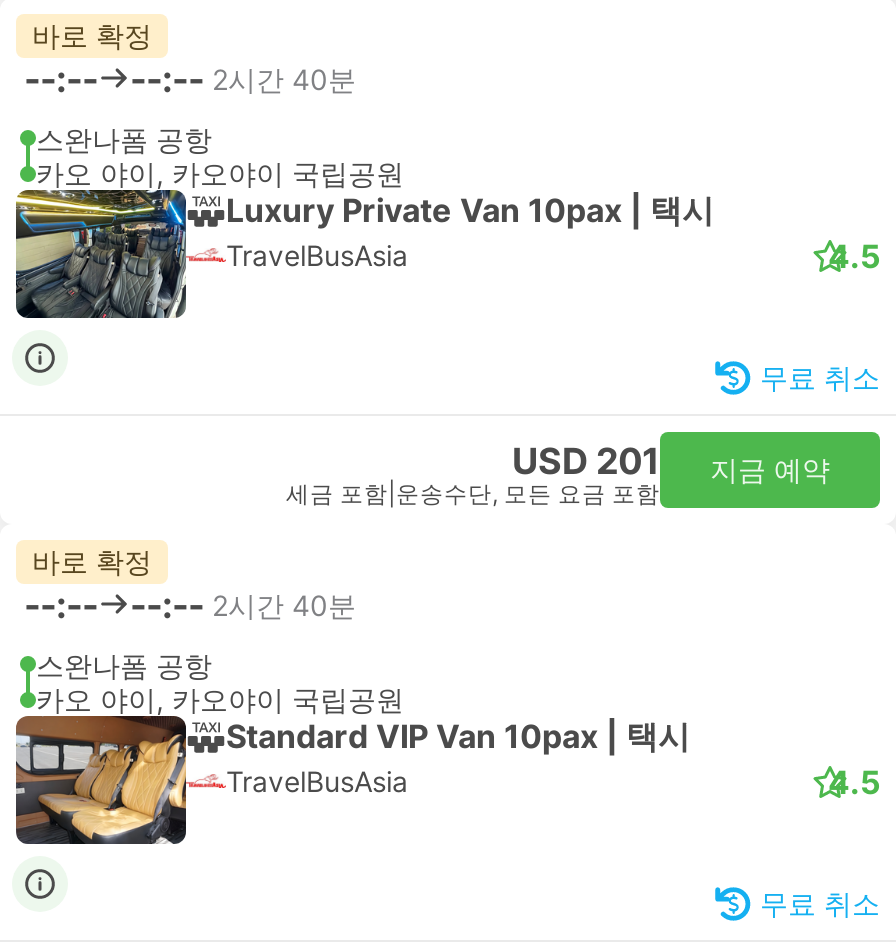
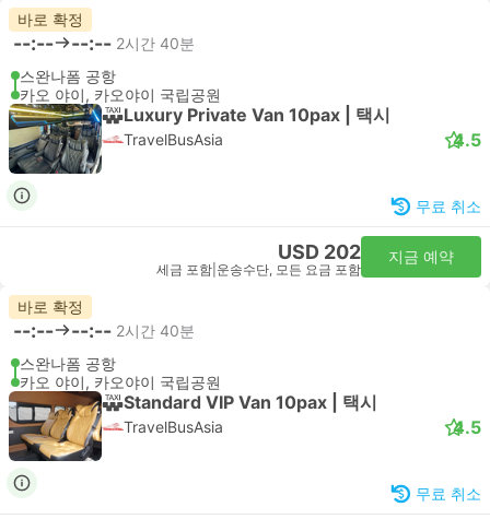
[512,440,830,486] USD 201 지금 예약 -> [278,240,454,266] USD 202 지금 예약

